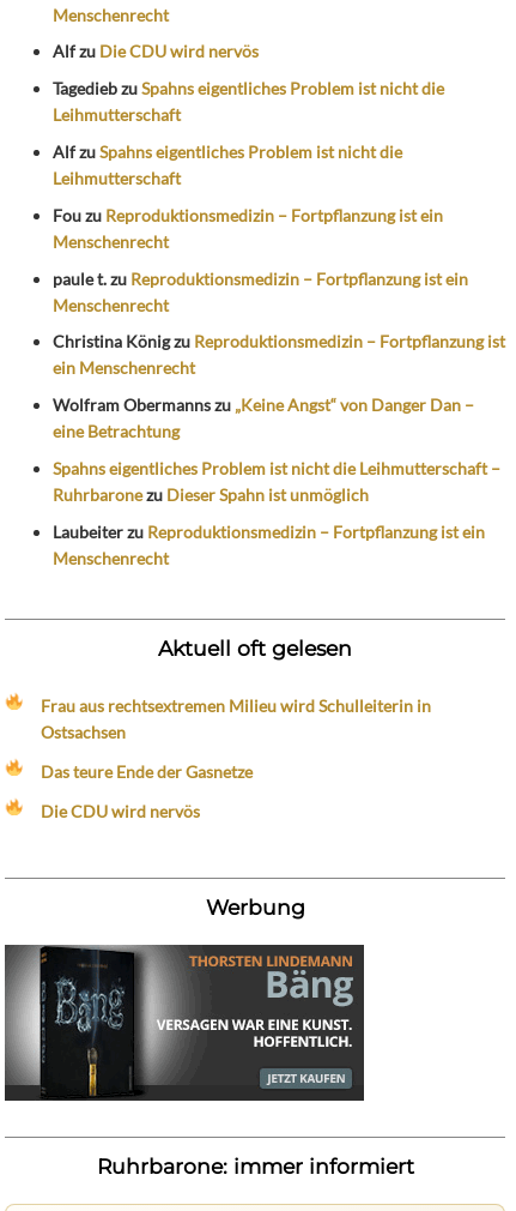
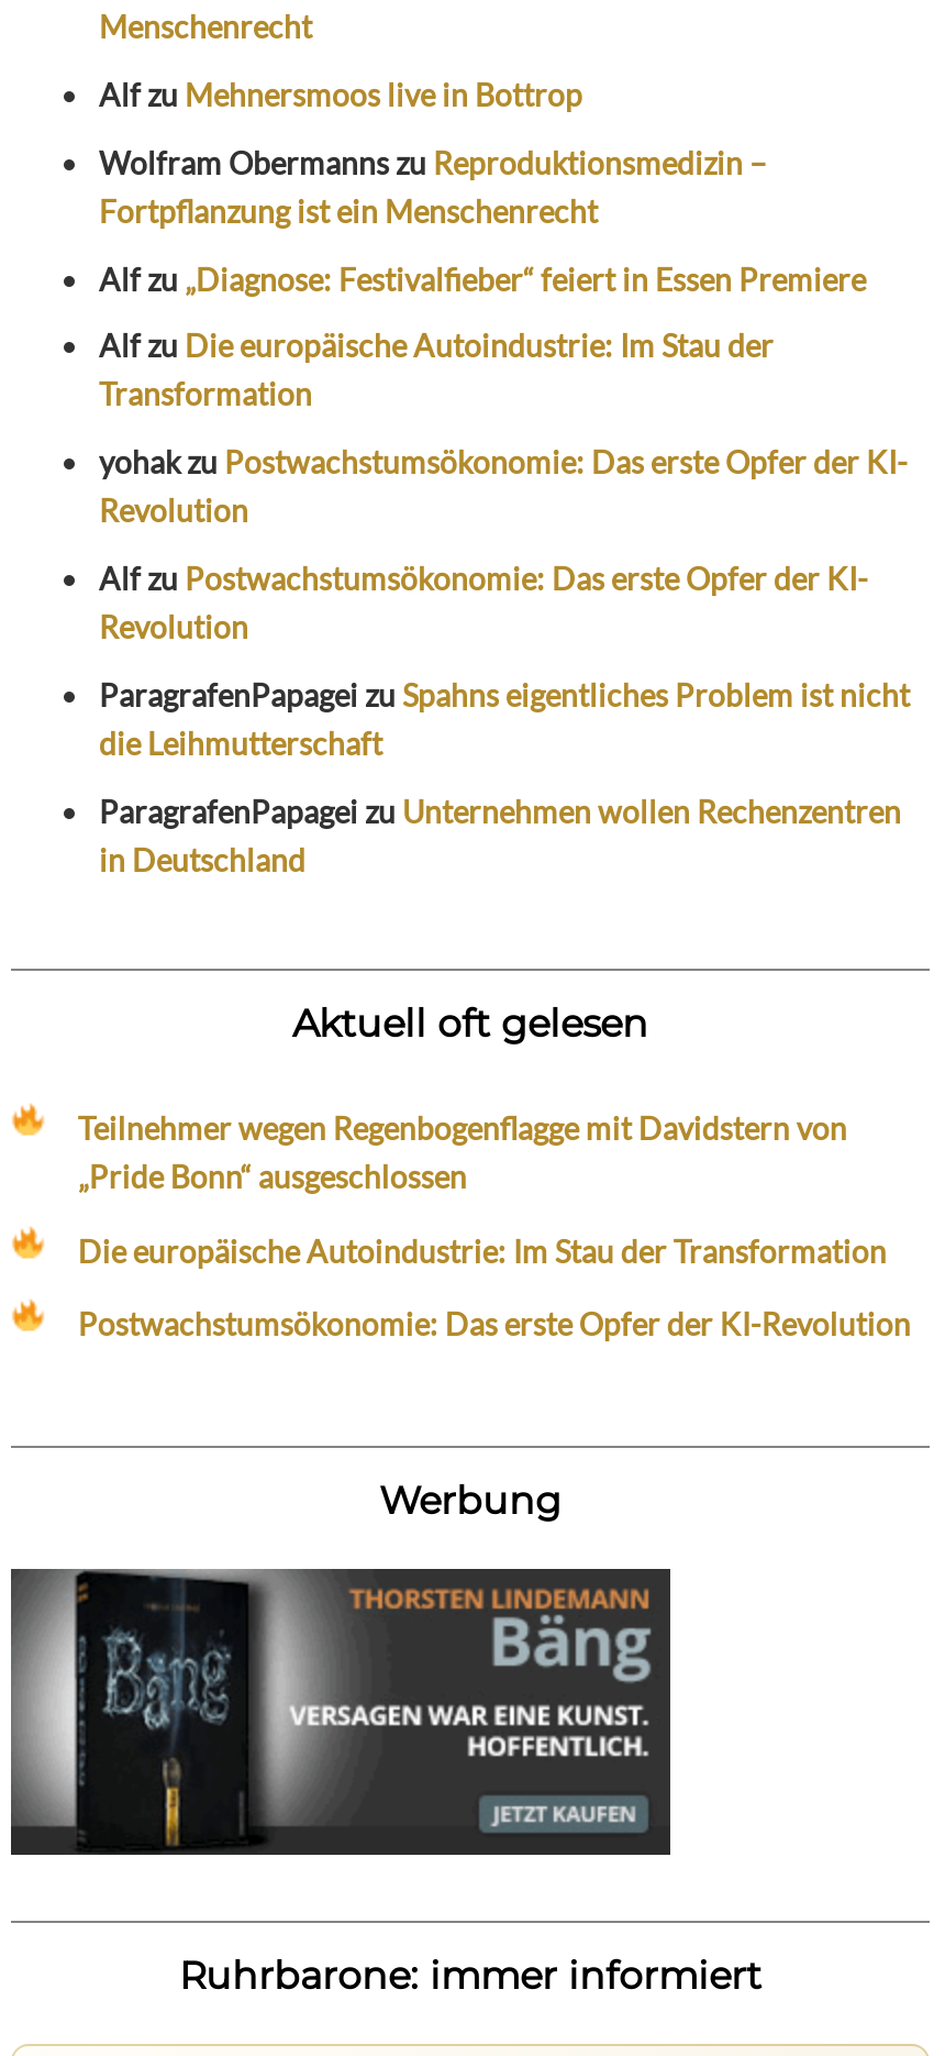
[53,41,505,568] Alf zu Die CDU wird nervös | Tagedieb zu Spahns eigentliches Problem ist nicht die | Leihmutterschaft | Alf zu Spahns eigentliches Problem ist nicht die | Leihmutterschaft | Fou zu Reproduktionsmedizin – Fortpflanzung ist ein | Menschenrecht | paule t. zu Reproduktionsmedizin – Fortpflanzung ist ein | Menschenrecht | Christina Königzu Reproduktionsmedizin – Fortpflanzung ist | ein Menschenrecht | Wolfram Obermanns zu „Keine Angst“ von Danger Dan – | eine Betrachtung | Spahns eigentliches Problem ist nicht die Leihmutterschaft – | Ruhrbarone zu Dieser Spahn ist unmöglich | Laubeiter zu Reproduktionsmedizin – Fortpflanzung ist ein | Menschenrecht -> [99,76,910,878] Alf zu Mehnersmoos live in Bottrop | Wolfram Obermanns zu Reproduktionsmedizin – | Fortpflanzung ist ein Menschenrecht | Alf zu „Diagnose: Festivalfieber“ feiert in Essen Premiere | Alf zu Die europäische Autoindustrie: Im Stau der | Transformation | yohak zu Postwachstumsökonomie: Das erste Opfer der KI- | Revolution | Alf zu Postwachstumsökonomie: Das erste Opfer der KI- | Revolution | ParagrafenPapagei zu Spahns eigentliches Problem ist nicht | die Leihmutterschaft | ParagrafenPapagei zu Unternehmen wollen Rechenzentren | in Deutschland
[41,695,431,742] Frau aus rechtsextremen Milieu wird Schulleiterin in | Ostsachsen -> [78,1110,847,1196] Teilnehmer wegen Regenbogenflagge mit Davidstern von | „Pride Bonn“ ausgeschlossen
[41,761,253,782] Das teure Ende der Gasnetze -> [78,1231,887,1269] Die europäische Autoindustrie: Im Stau der Transformation
[41,801,200,821] Die CDU wird nervös -> [78,1304,911,1342] Postwachstumsökonomie: Das erste Opfer der KI-Revolution

